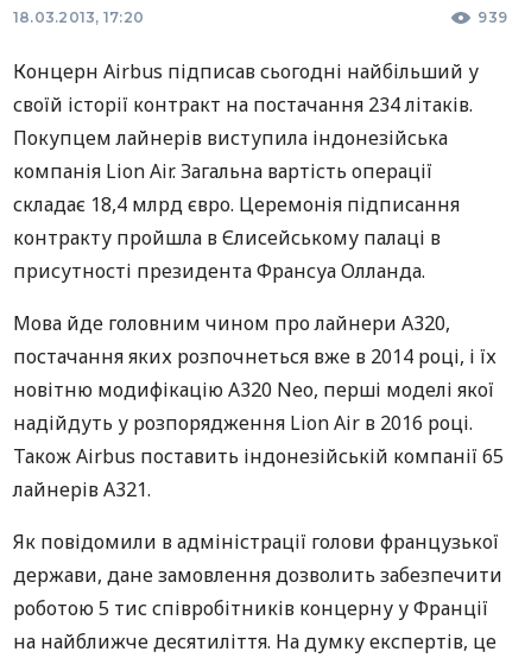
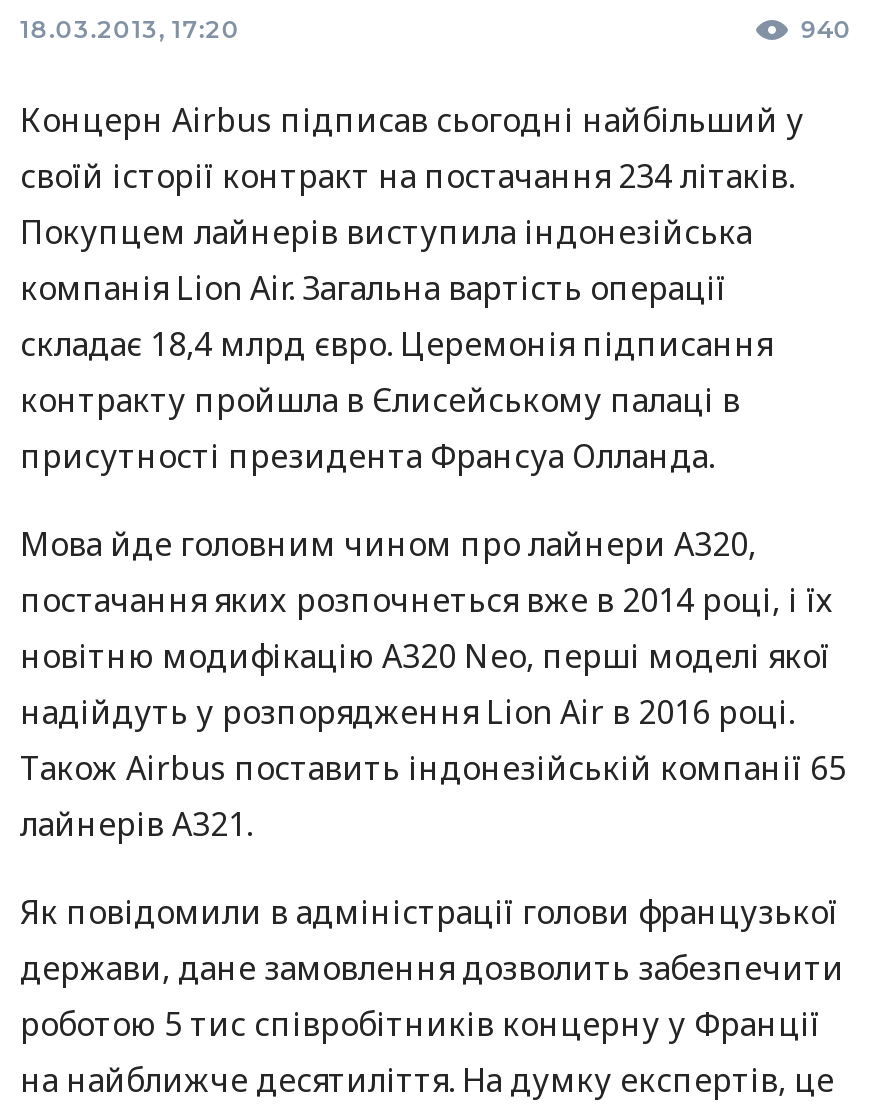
[478,8,507,26] 939 -> [801,14,852,44] 940

